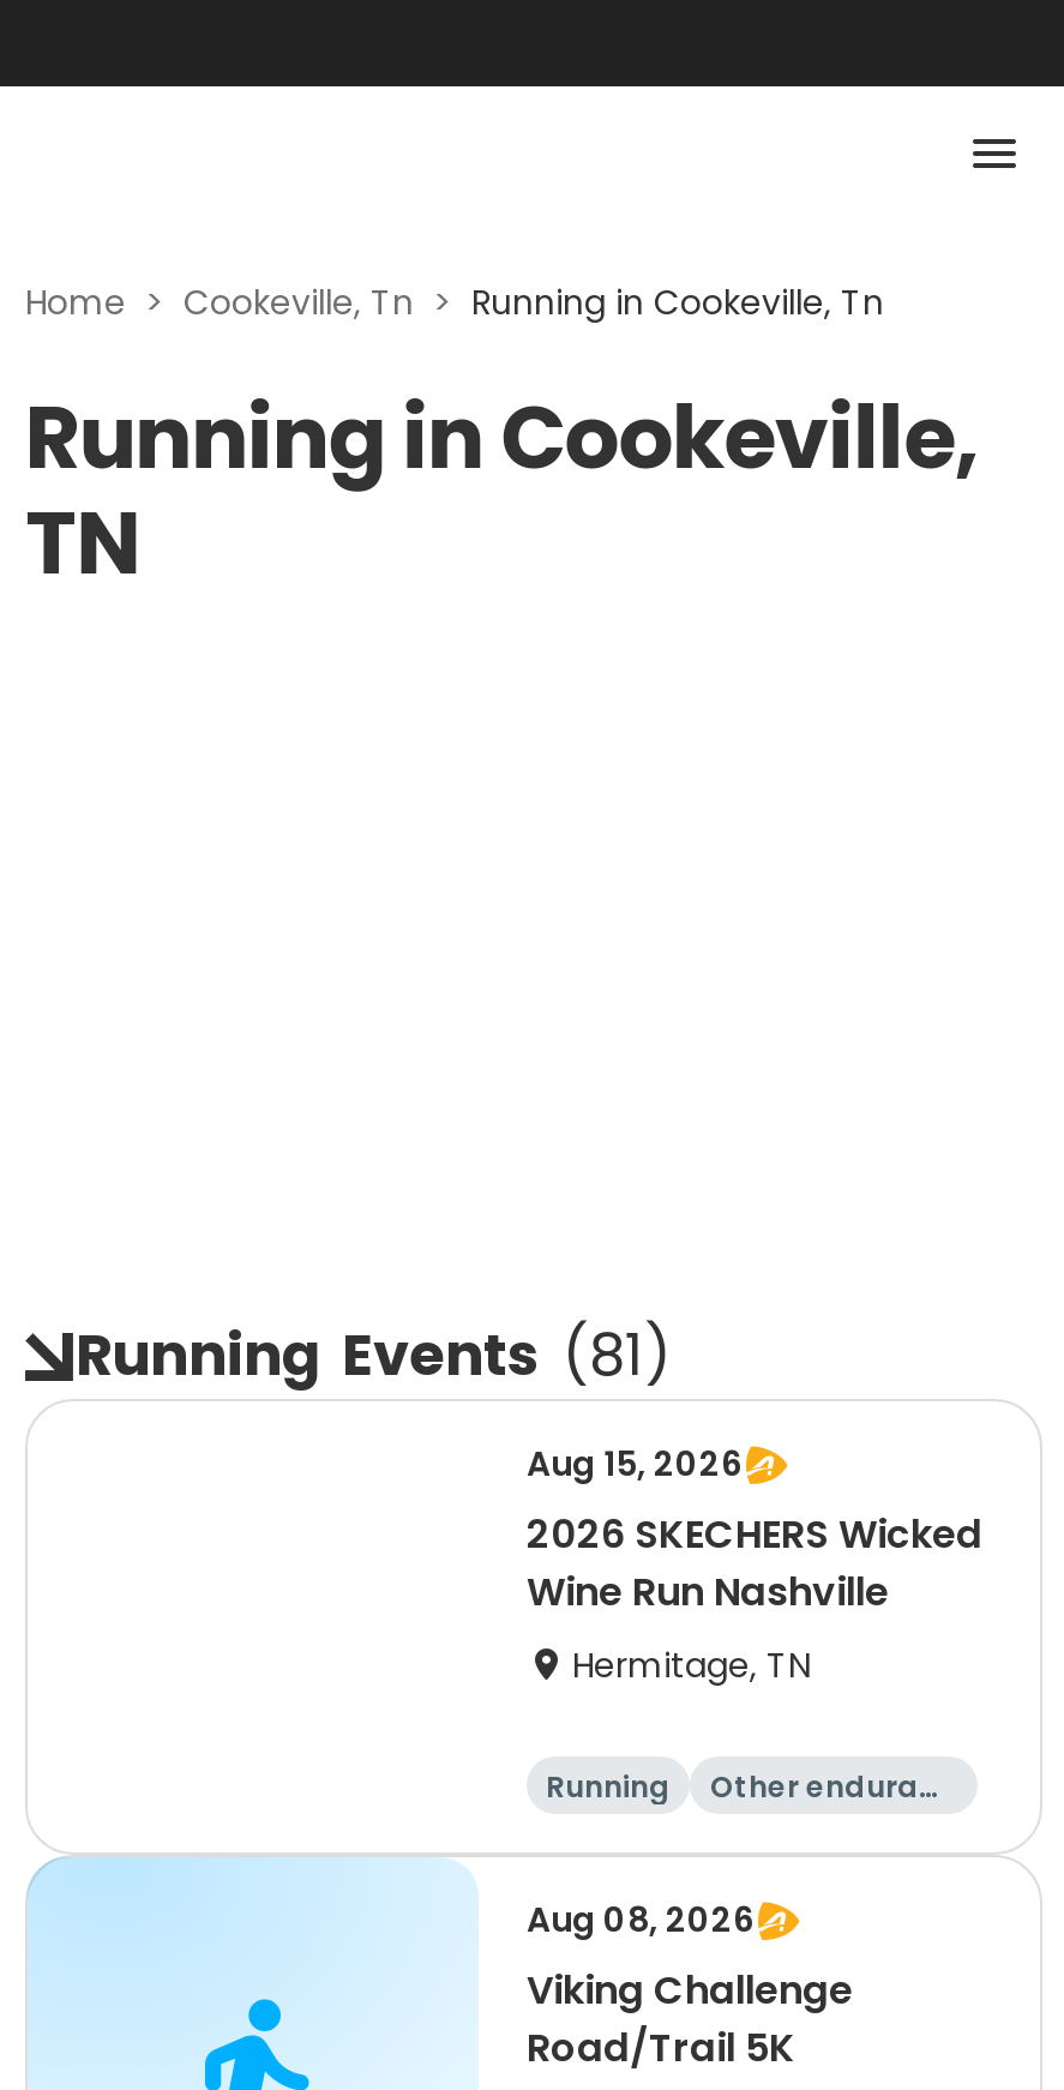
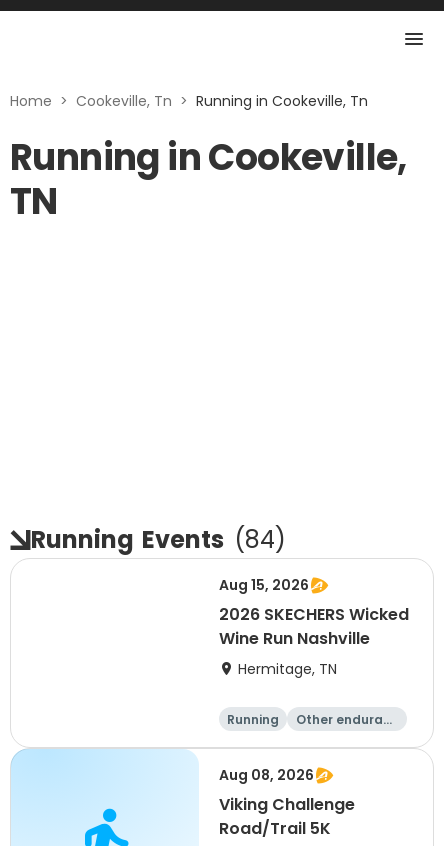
[76,1315,671,1394] Running Events (81) -> [31,523,286,556] Running Events (84)

